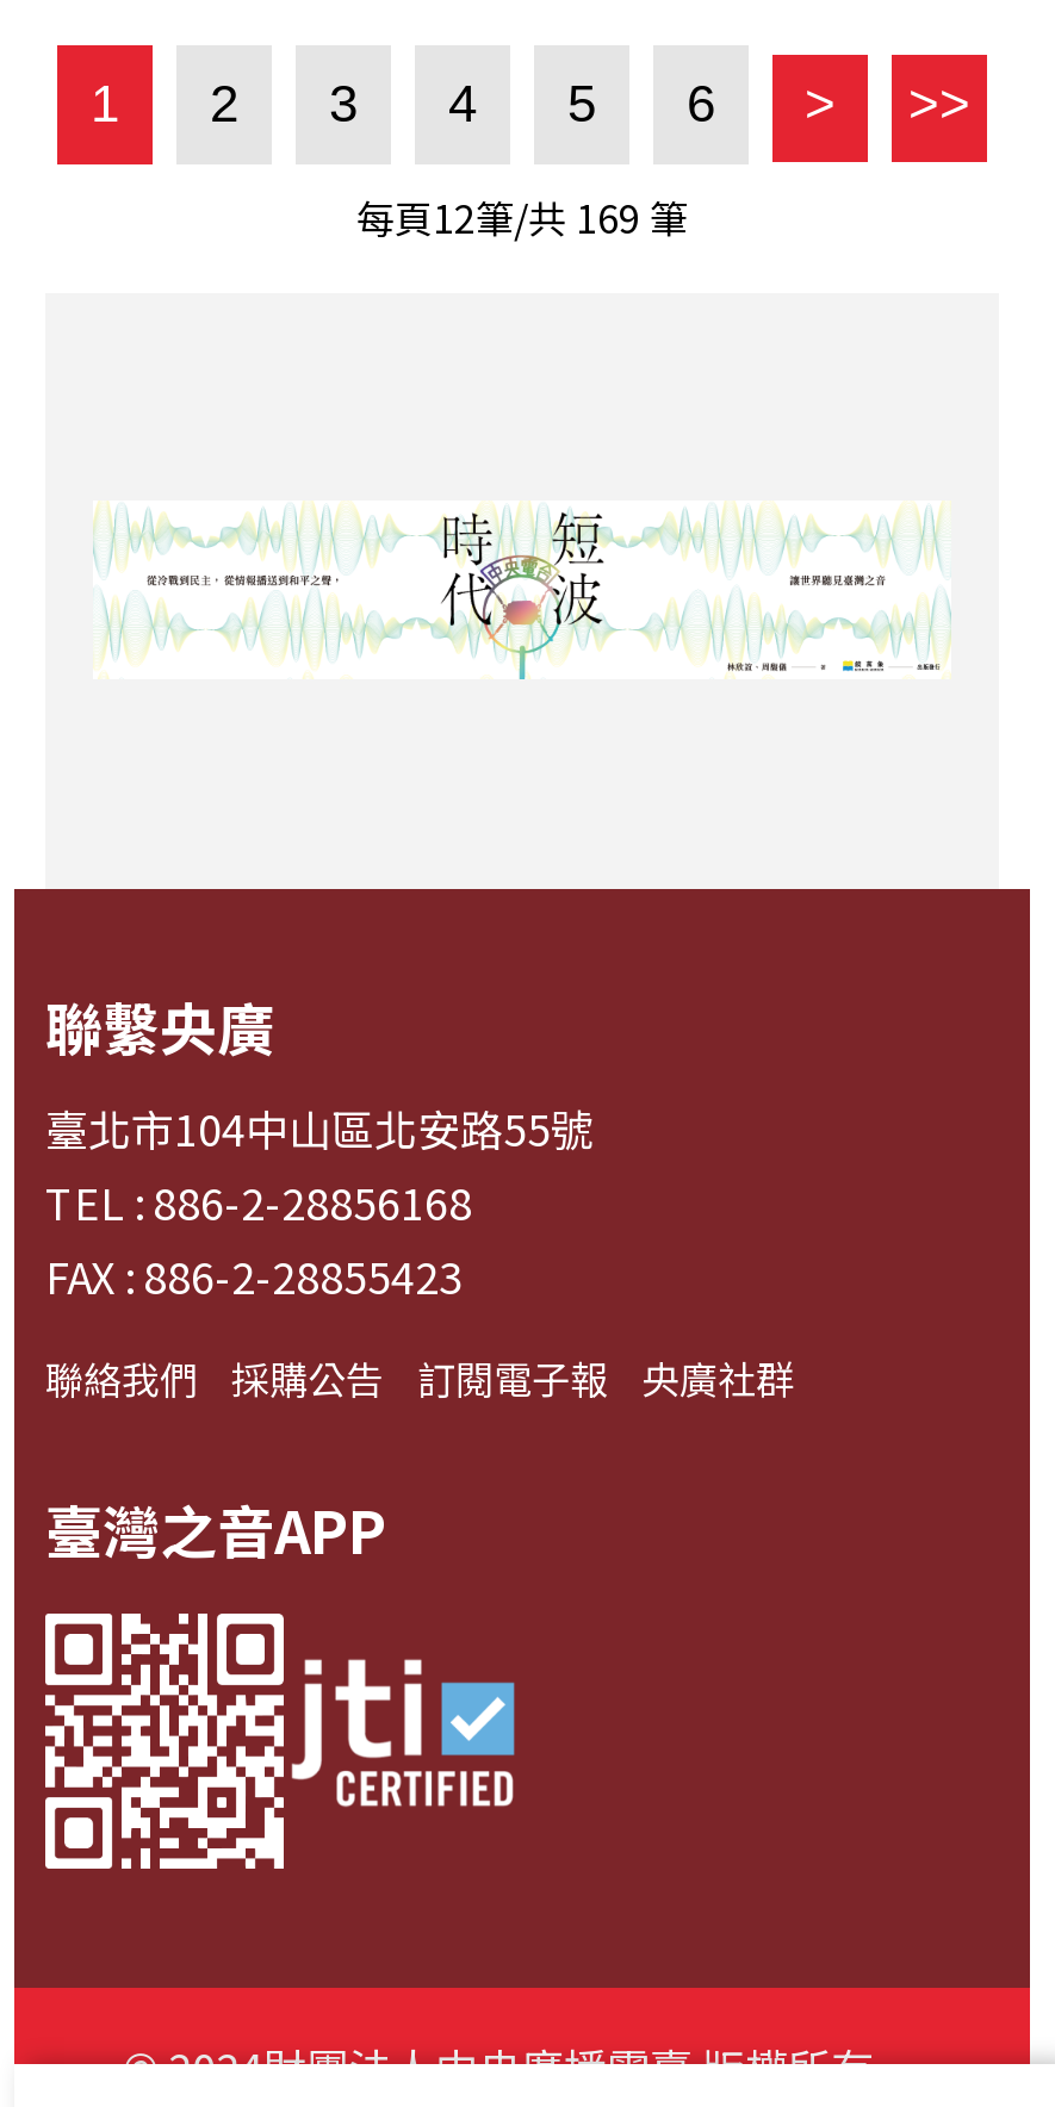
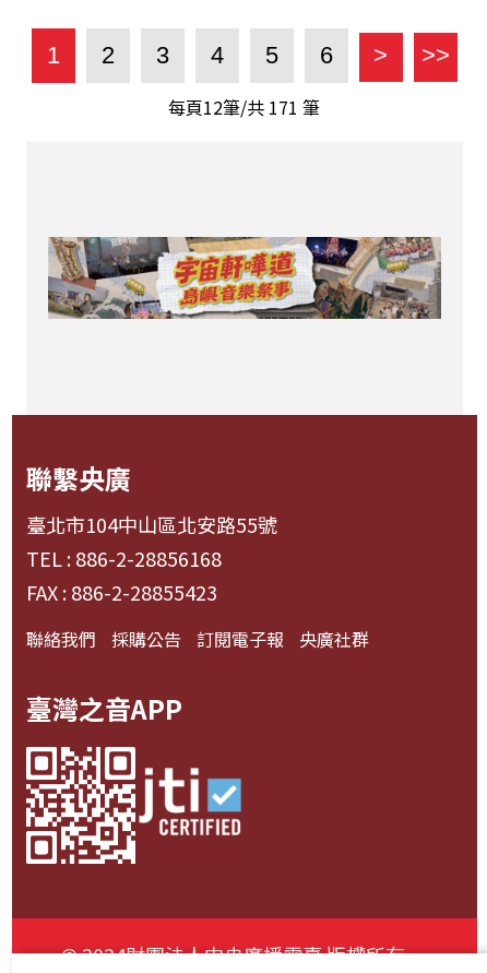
[356,187,688,245] 每頁12筆/共169筆 -> [169,93,320,120] 每頁12筆/共171筆
[93,501,951,679] [image] -> [47,236,442,320] [image]

